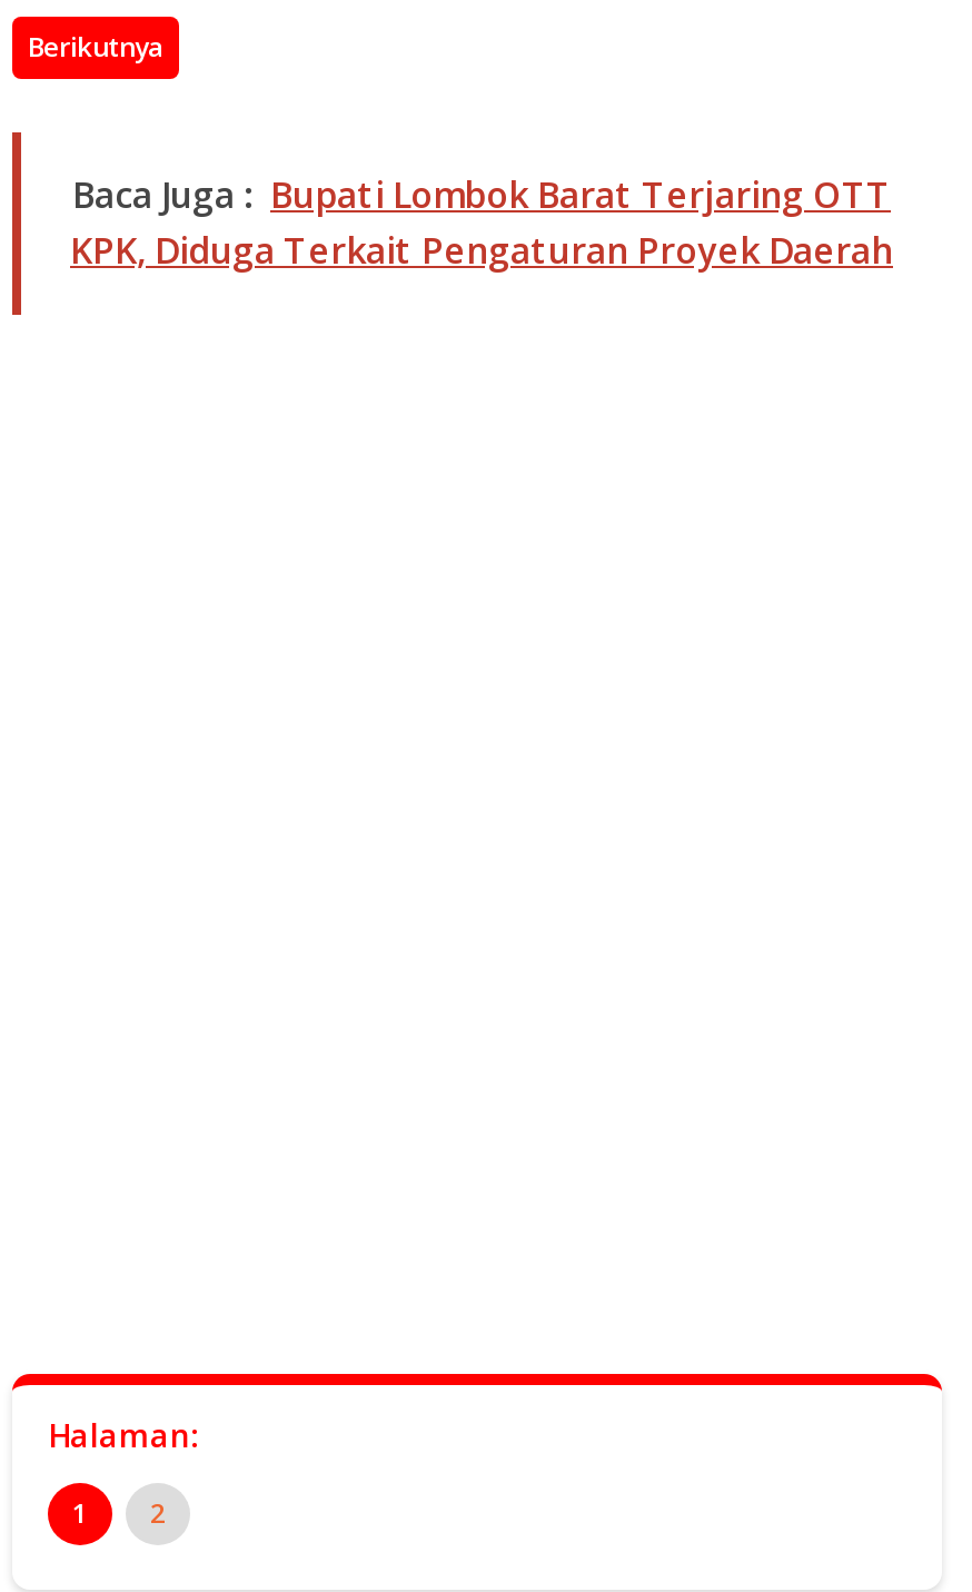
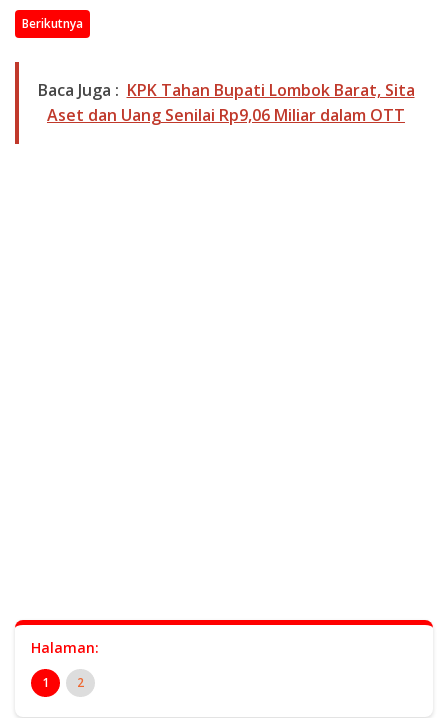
[70,171,893,276] Baca Juga : Bupati Lombok Barat Terjaring OTT | KPK, Diduga Terkait Pengaturan Proyek Daerah -> [37,79,414,126] Baca Juga : KPK Tahan Bupati Lombok Barat, Sita | Aset dan Uang Senilai Rp9,06 Miliar dalam OTT

